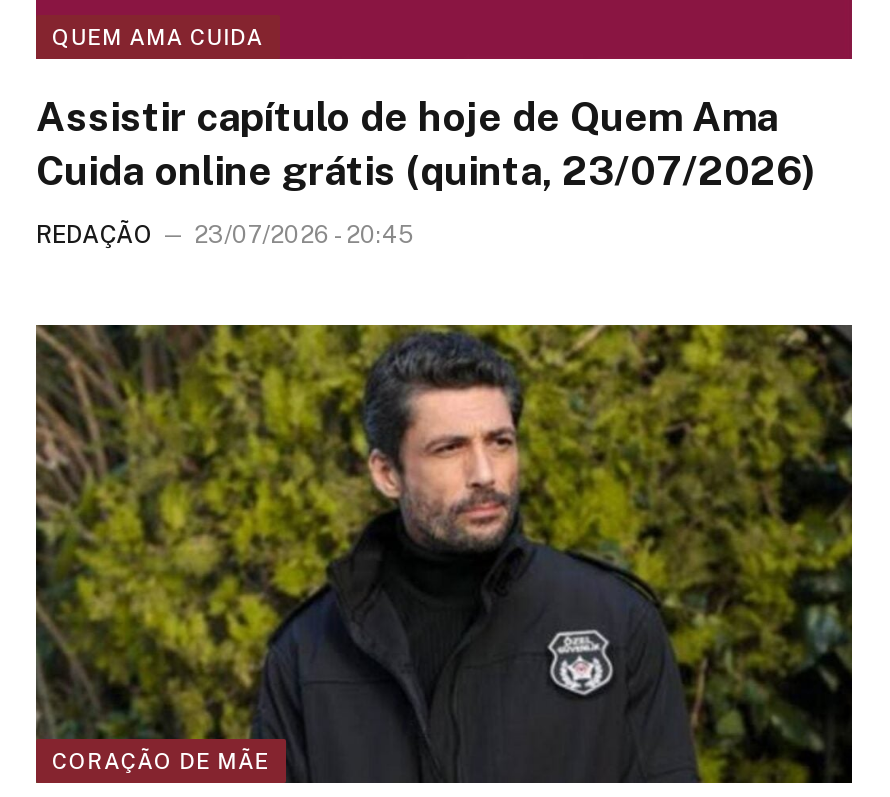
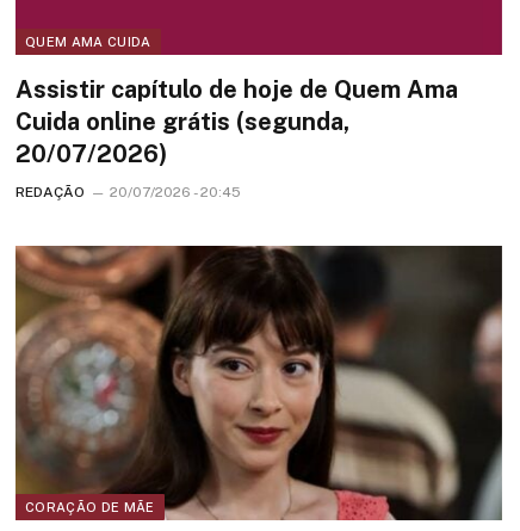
[36,146,816,194] Cuida online grátis (quinta, 23/07/2026) -> [16,107,349,168] Cuida online grátis (segunda, | 20/07/2026)
[36,220,414,248] REDAÇÃO 23/07/2026 - 20:45 -> [16,184,241,200] REDAÇÃO 20/07/2026 - 20:45
[34,322,854,786] [image] -> [14,245,503,521] [image]

